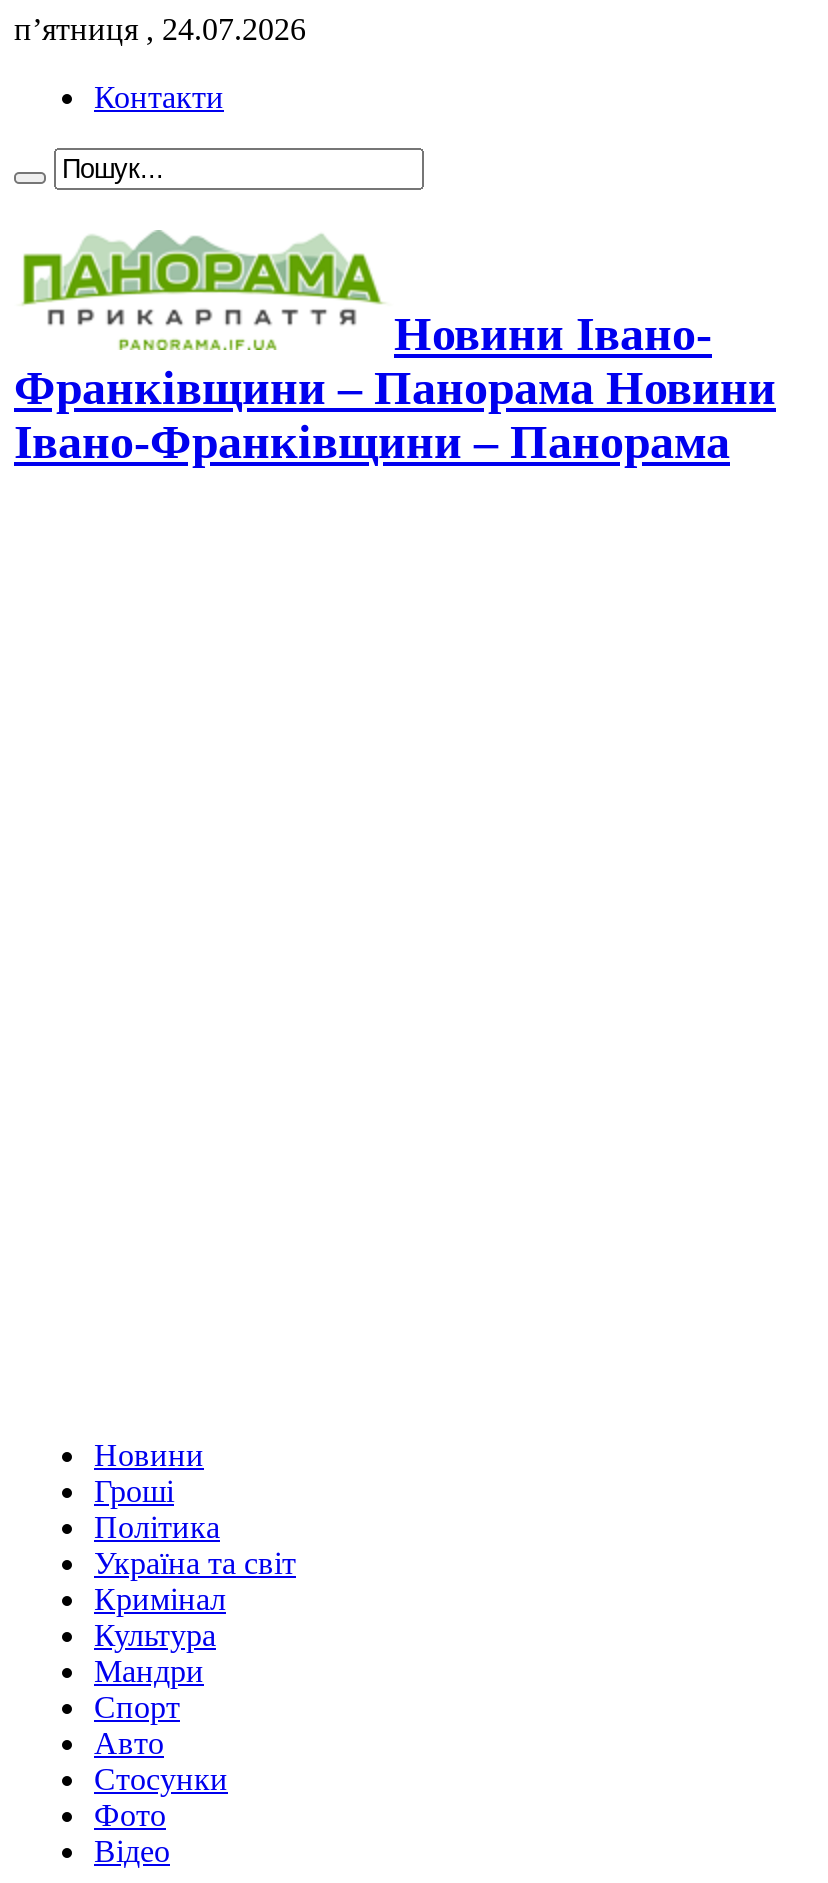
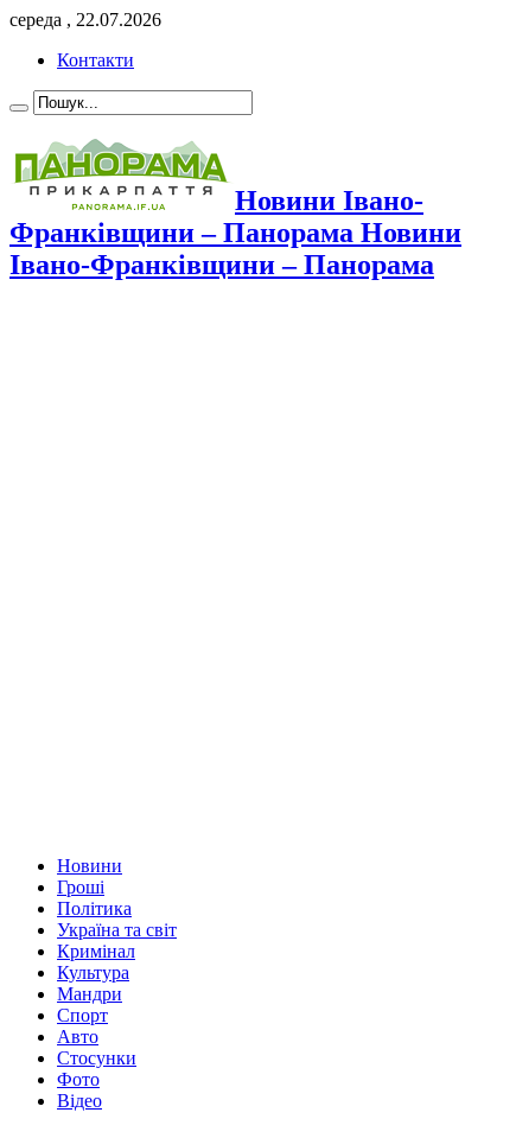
[14,12,306,46] п’ятниця , 24.07.2026 -> [9,9,161,30] середа , 22.07.2026

